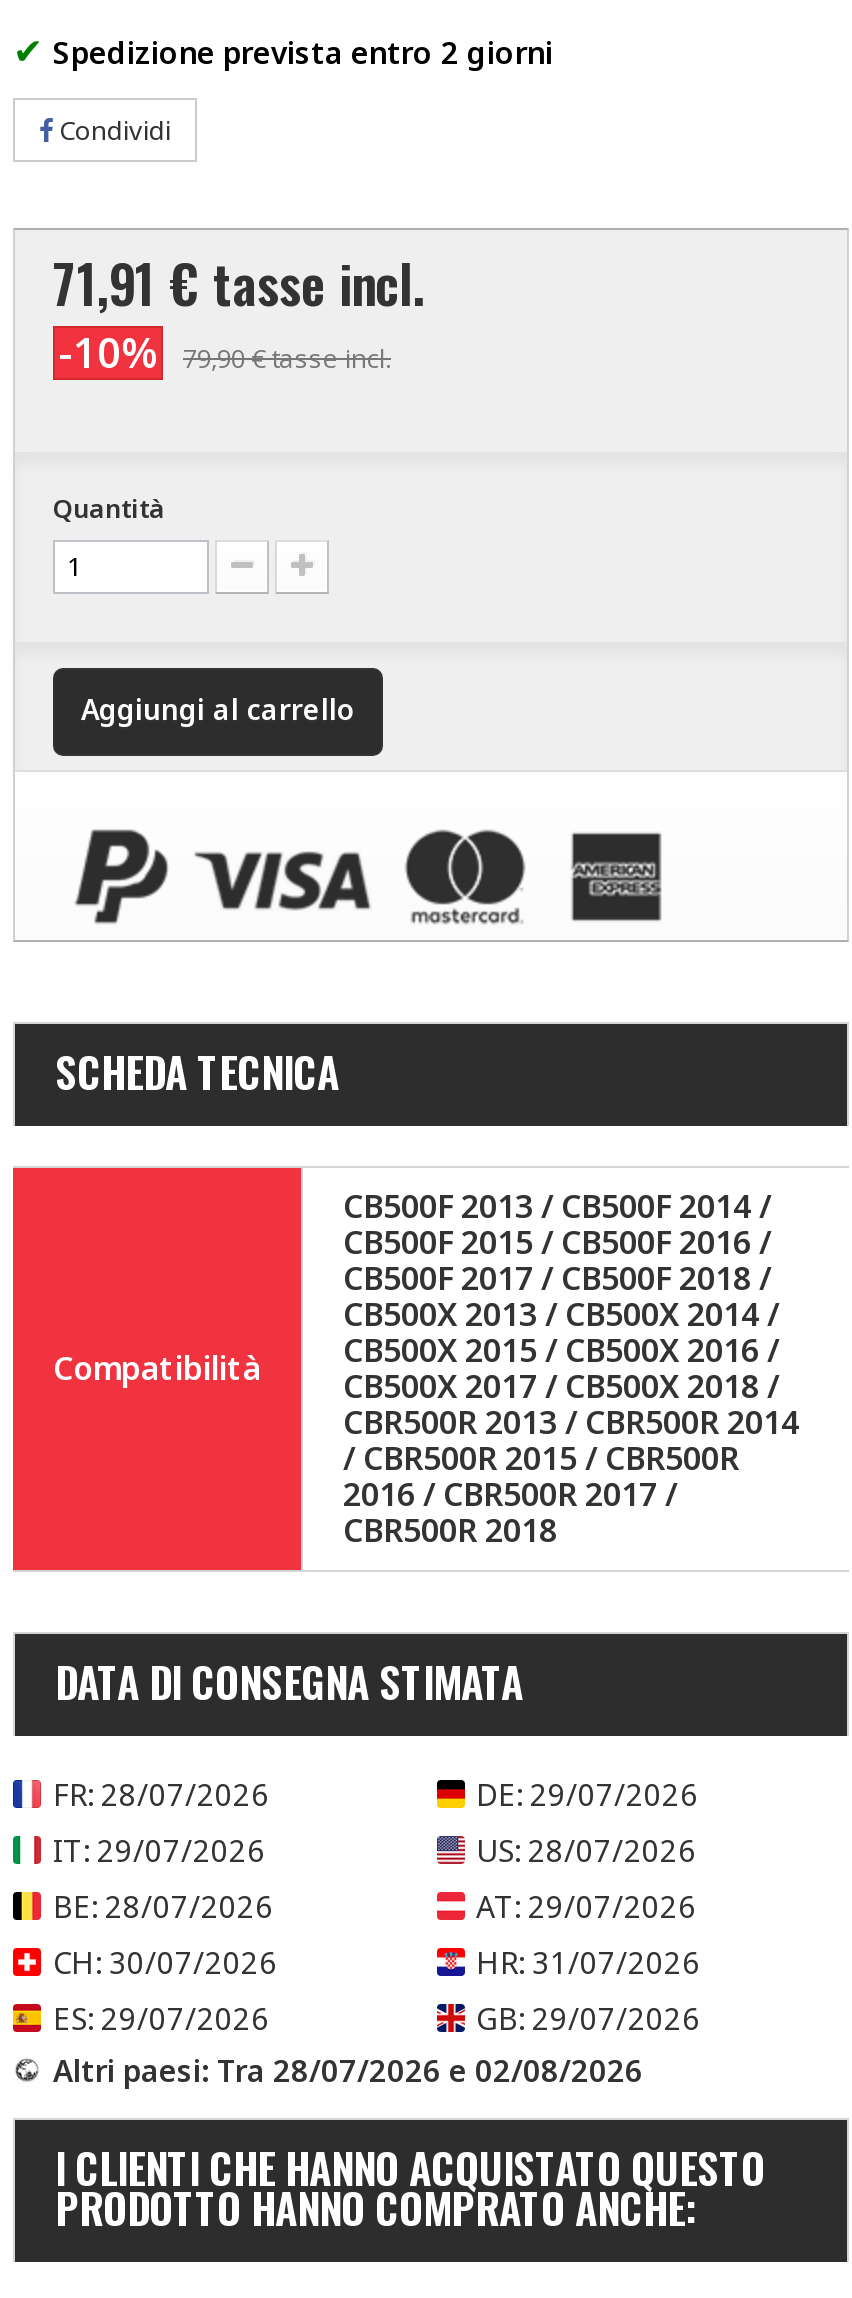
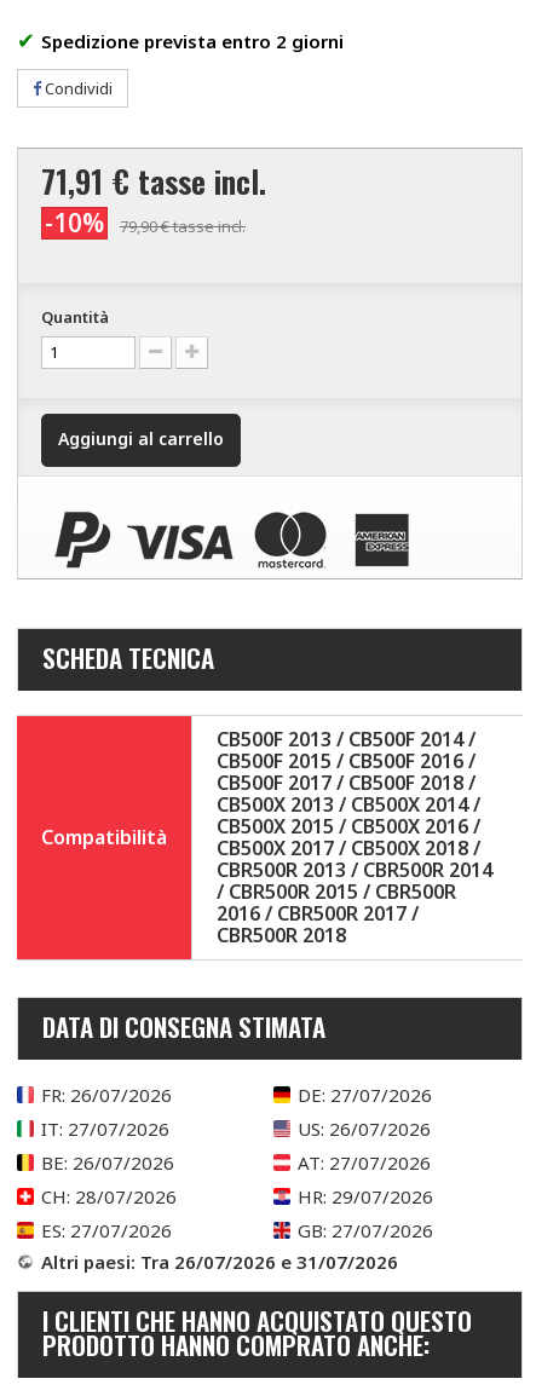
[53,1775,269,1815] FR: 28/07/2026 -> [41,1083,172,1107] FR: 26/07/2026
[476,1775,698,1815] DE: 29/07/2026 -> [297,1083,431,1107] DE: 27/07/2026
[53,1831,265,1871] IT: 29/07/2026 -> [41,1117,169,1141] IT: 27/07/2026
[476,1831,696,1871] US: 28/07/2026 -> [297,1117,430,1141] US: 26/07/2026
[53,1887,273,1927] BE: 28/07/2026 -> [41,1151,174,1175] BE: 26/07/2026
[476,1887,696,1927] AT: 29/07/2026 -> [297,1151,430,1175] AT: 27/07/2026
[53,1943,277,1983] CH: 30/07/2026 -> [41,1185,177,1209] CH: 28/07/2026
[476,1943,700,1983] HR: 31/07/2026 -> [297,1185,433,1209] HR: 29/07/2026
[53,1999,269,2039] ES: 29/07/2026 -> [41,1219,172,1243] ES: 27/07/2026
[476,1999,700,2039] GB: 29/07/2026 -> [297,1219,433,1243] GB: 27/07/2026
[53,2051,643,2091] Altri paesi: Tra 28/07/2026 e 02/08/2026 -> [41,1250,398,1274] Altri paesi: Tra 26/07/2026 e 31/07/2026

